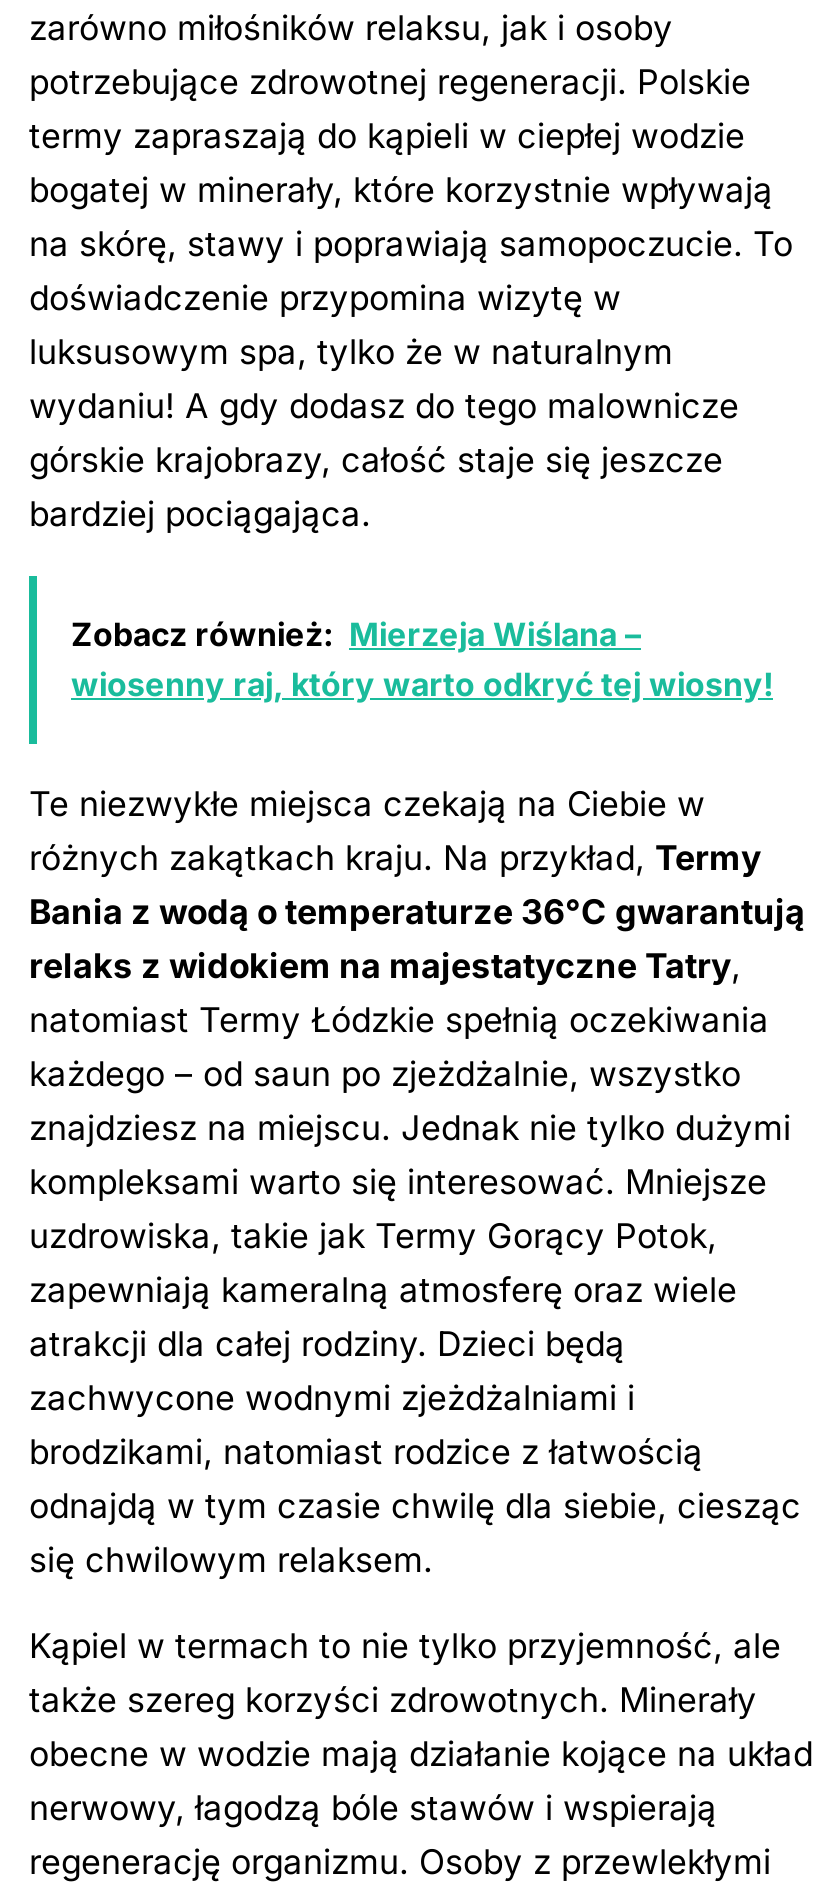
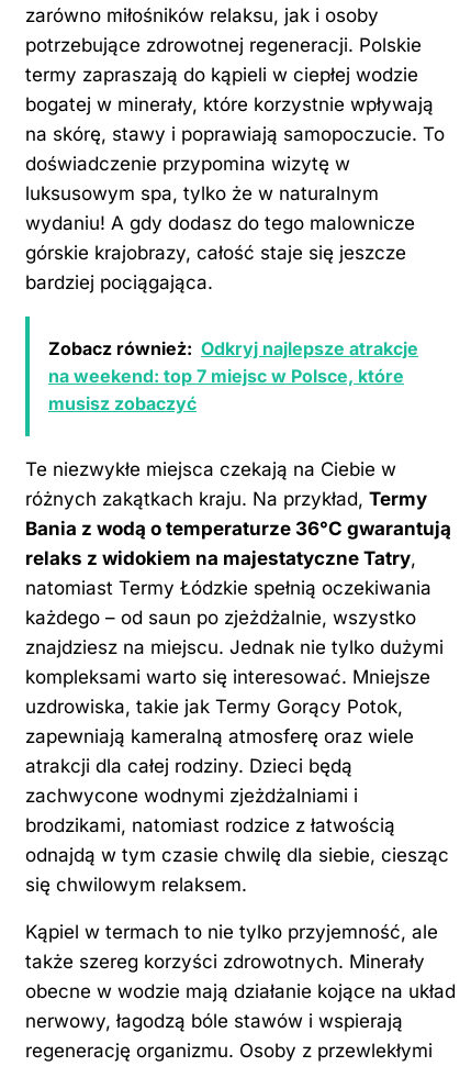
[71,614,773,704] Zobacz również: Mierzeja Wiślana – | wiosenny raj, który warto odkryć tej wiosny! -> [48,337,418,414] Zobacz również: Odkryj najlepsze atrakcje | na weekend: top 7 miejsc w Polsce, które | musisz zobaczyć

